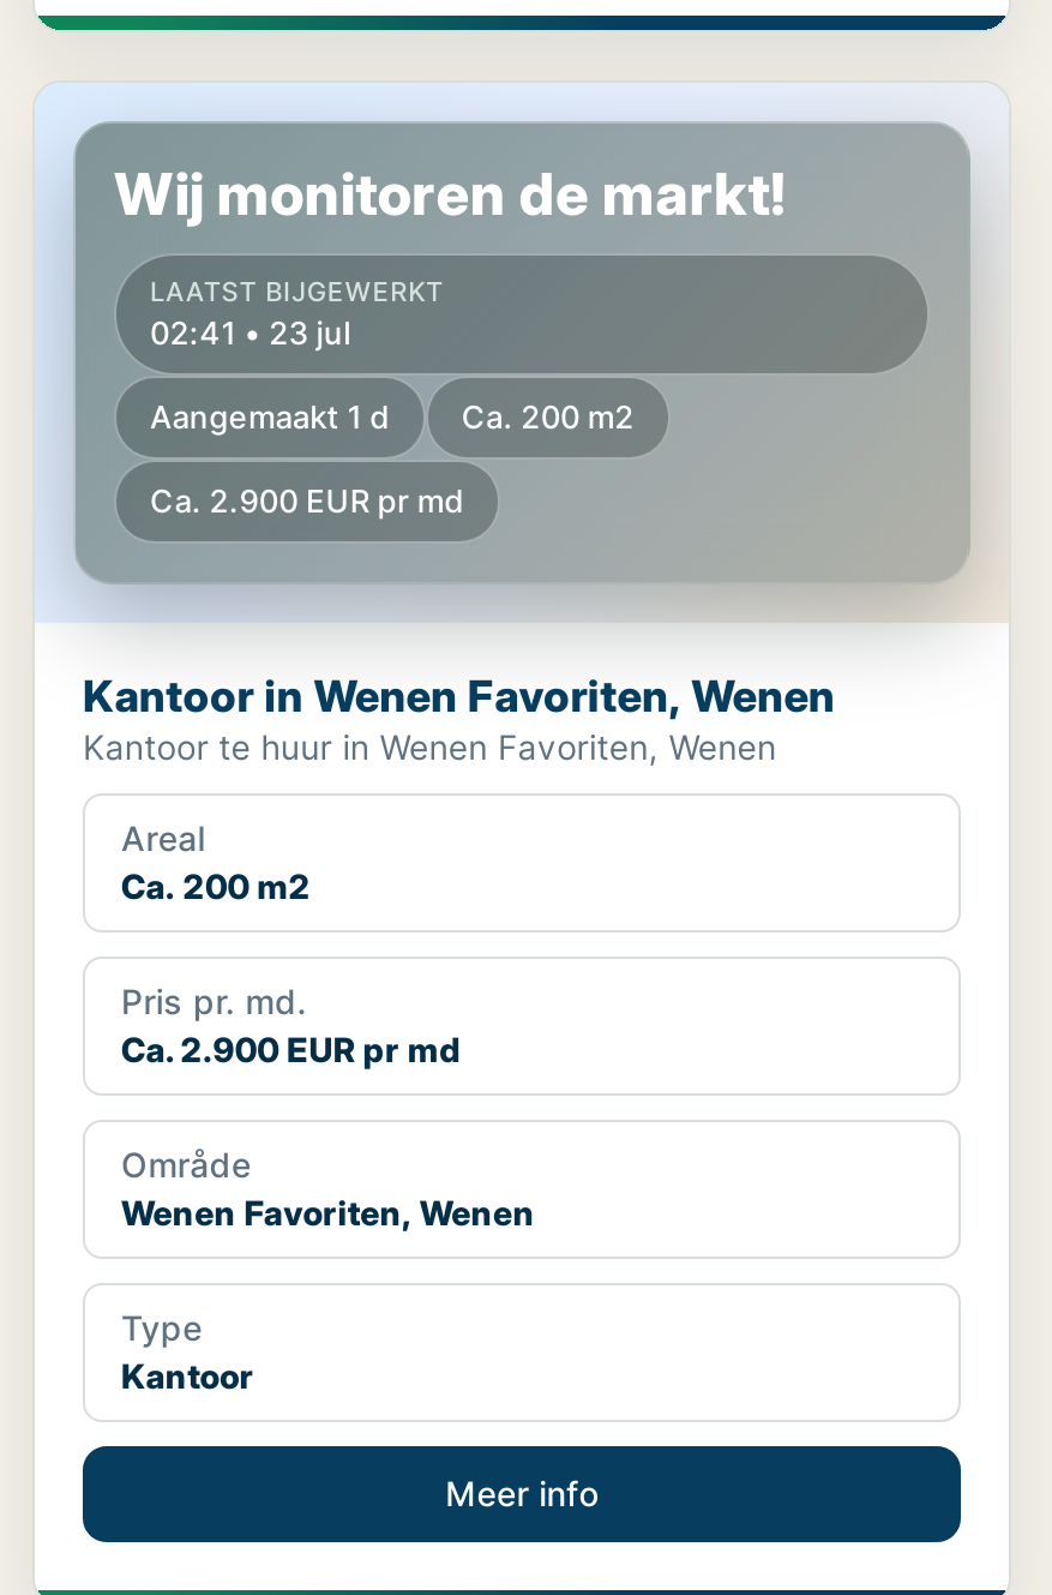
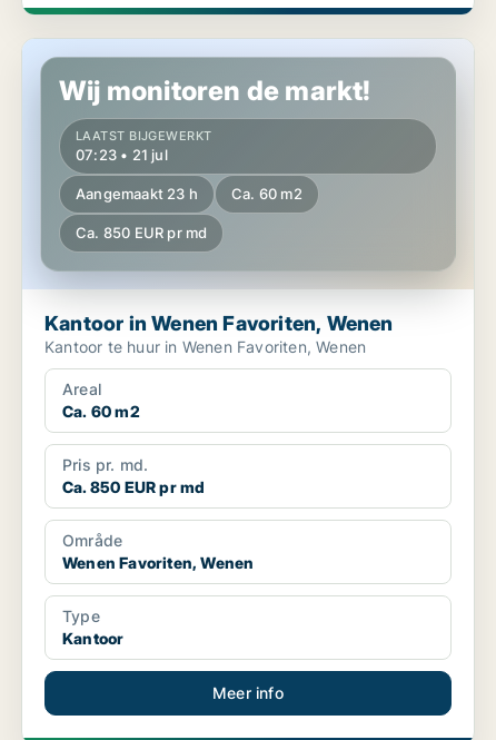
[150,314,351,352] 02:41 • 23 jul -> [76,146,168,164] 07:23 • 21 jul
[150,398,389,436] Aangemaakt 1 d -> [76,185,198,203] Aangemaakt 23 h
[461,398,634,436] Ca. 200 m2 -> [231,185,302,203] Ca. 60 m2
[150,482,464,520] Ca. 2.900 EUR pr md -> [76,224,207,242] Ca. 850 EUR pr md
[121,866,311,907] Ca. 200 m2 -> [62,402,140,421] Ca. 60 m2
[121,1029,461,1070] Ca. 2.900 EUR pr md -> [62,478,205,497] Ca. 850 EUR pr md

